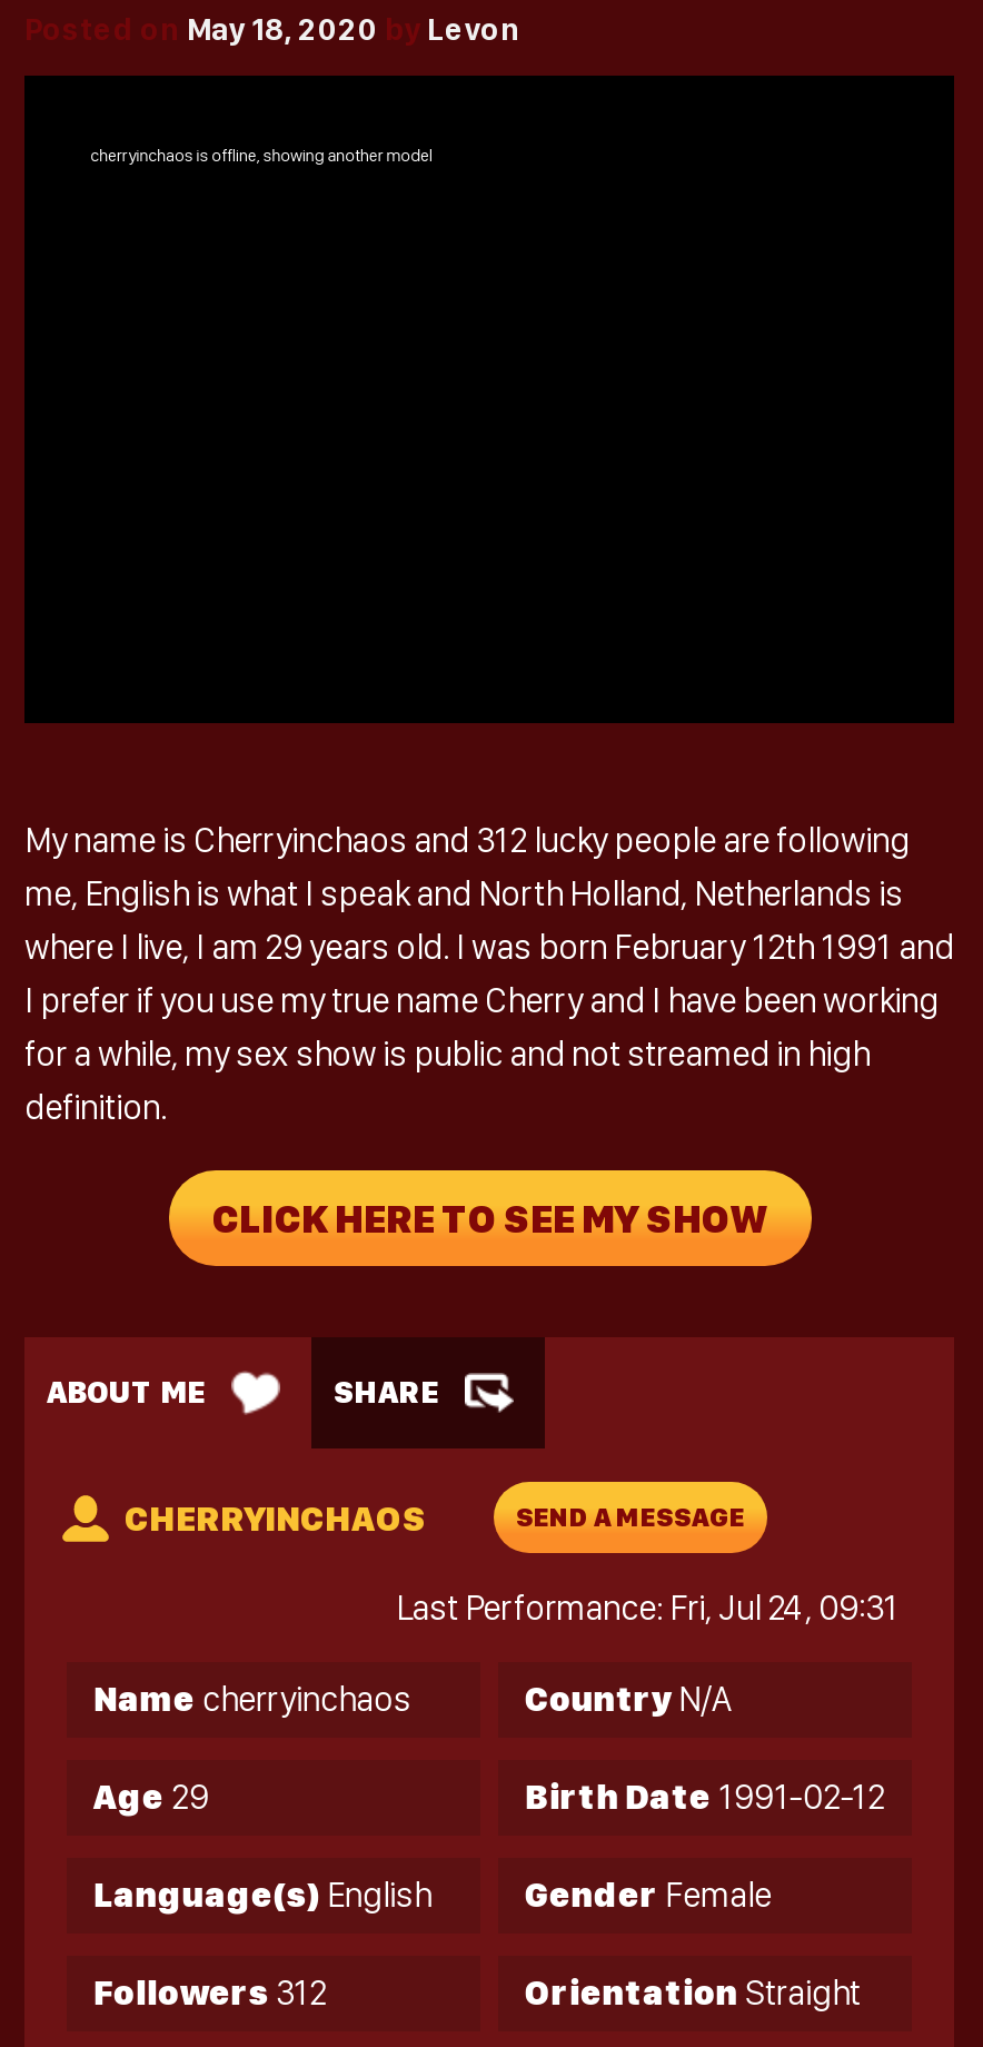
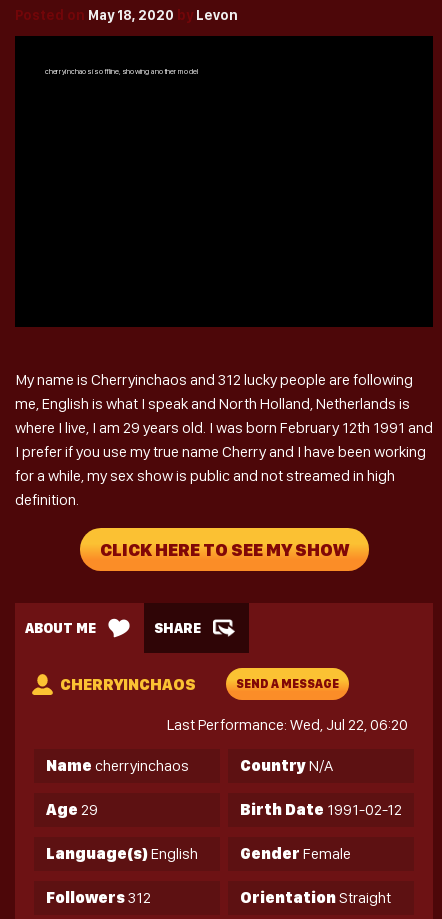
[396,1587,898,1629] Last Performance: Fri, Jul 24, 09:31 -> [167,715,408,734] Last Performance: Wed, Jul 22, 06:20

